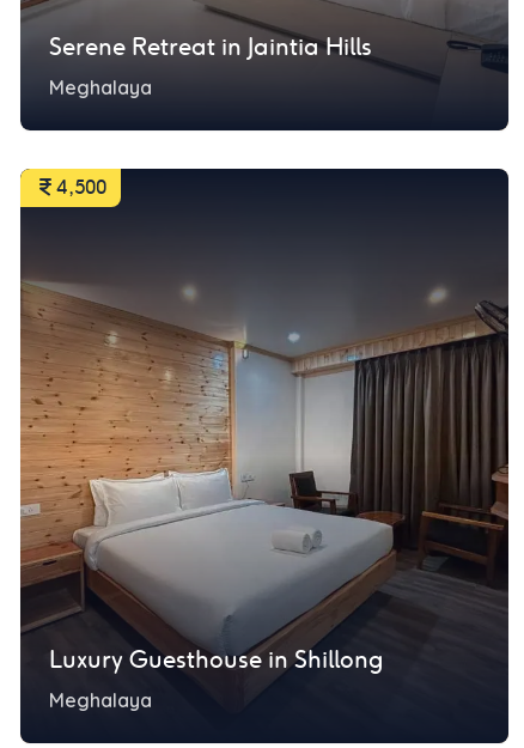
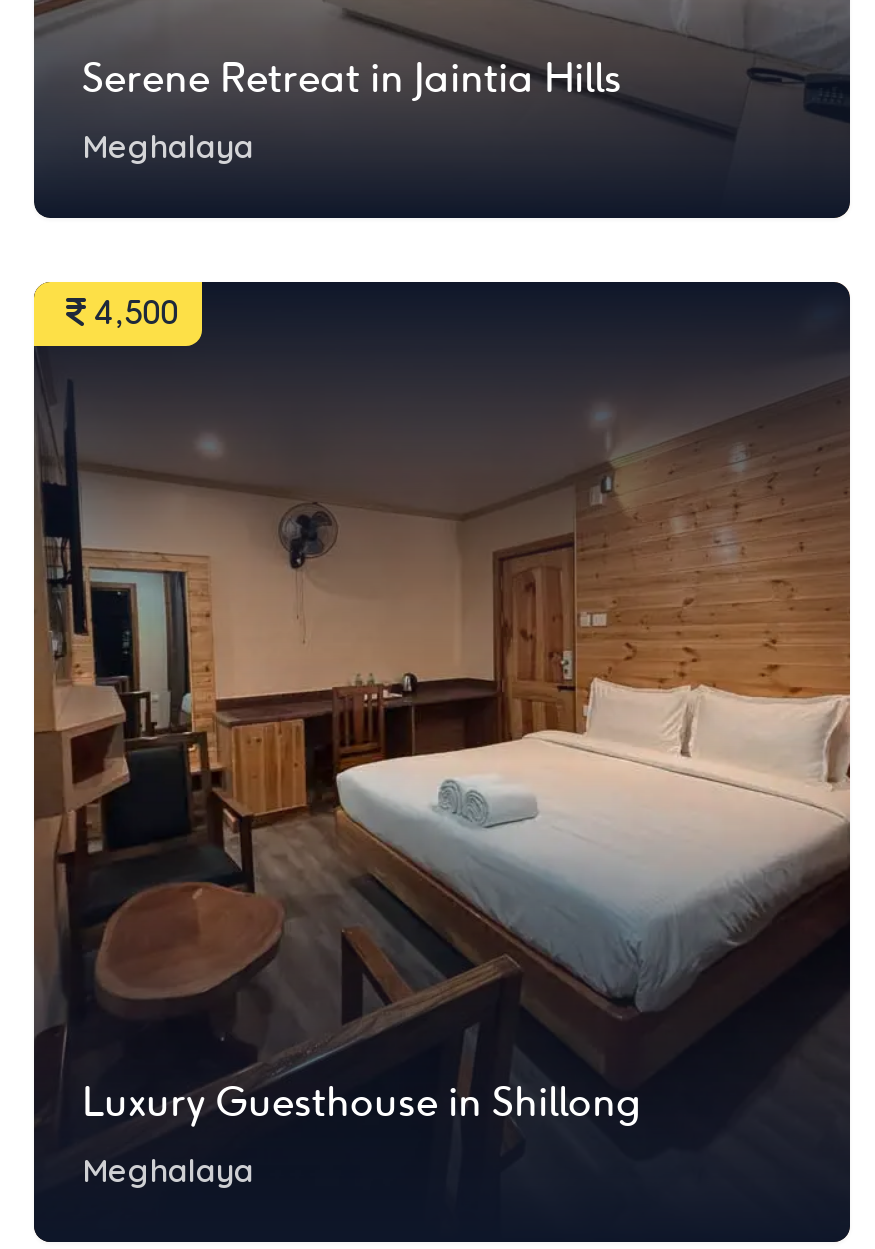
[19,243,510,647] [image] -> [32,406,852,1072] [image]

